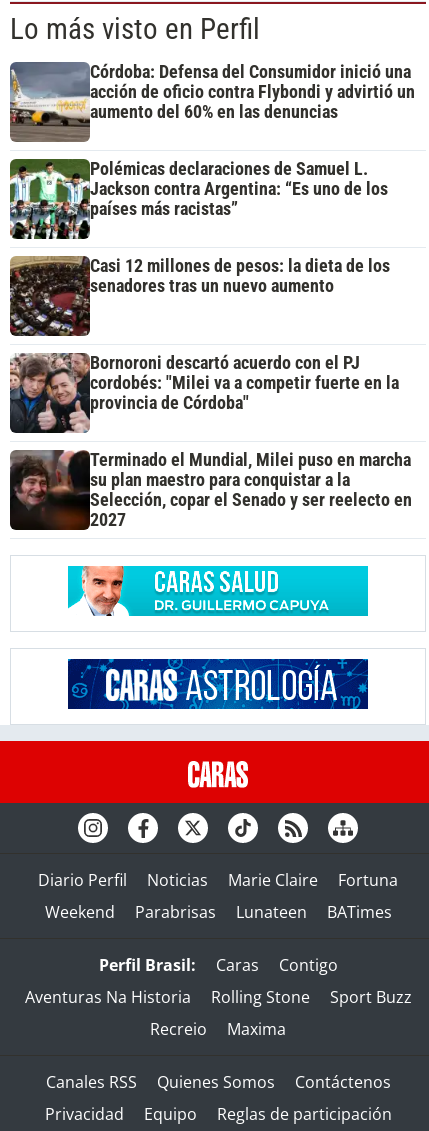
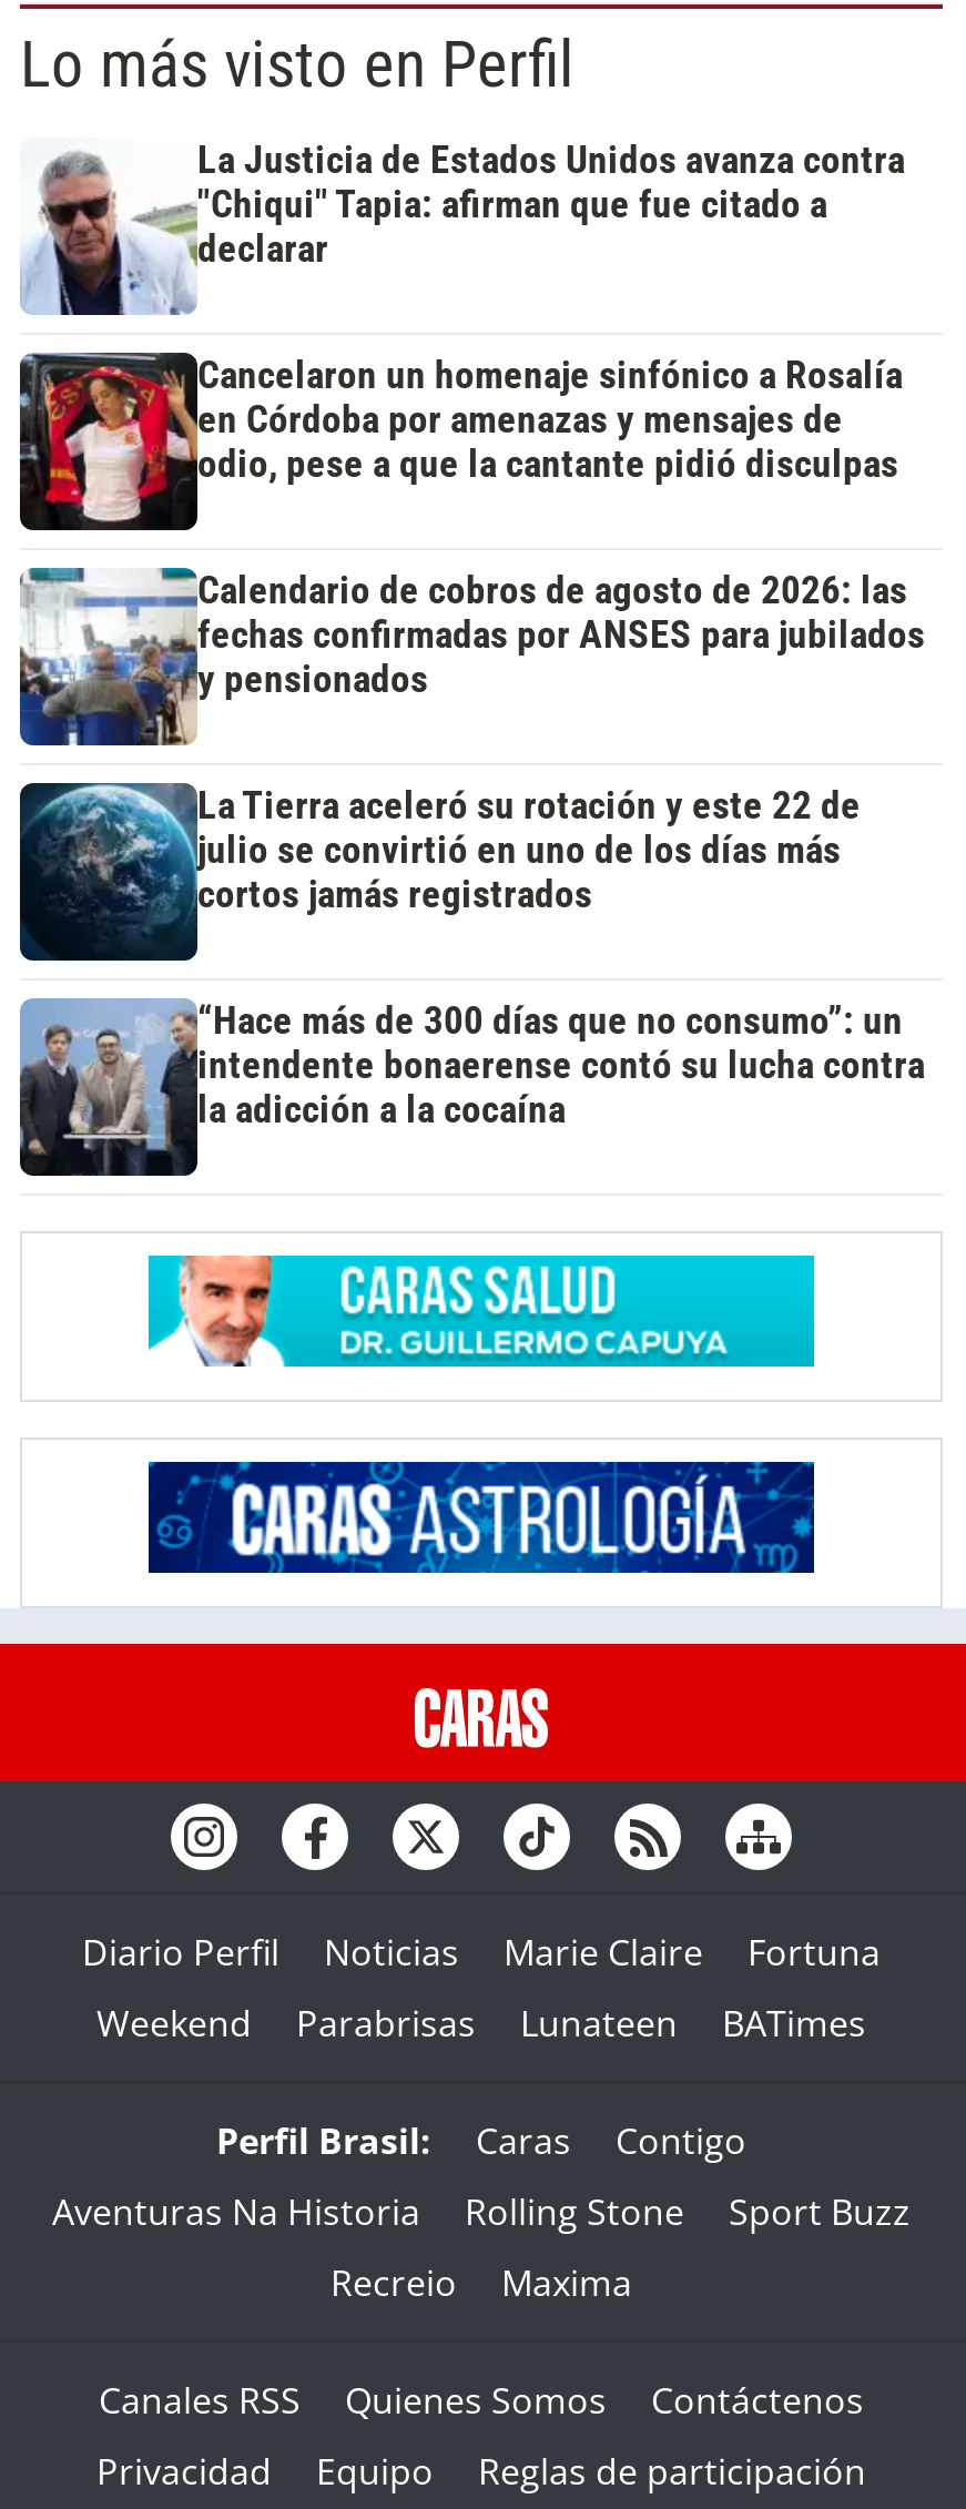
[9,61,415,143] [image] | Córdoba: Defensa del Consumidor inició una | acción de oficio contra Flybondi y advirtió un | aumento del 60% en las denuncias -> [20,138,905,317] [image] | La Justicia de Estados Unidos avanza contra | "Chiqui" Tapia: afirman que fue citado a | declarar
[9,158,388,239] [image] | Polémicas declaraciones de Samuel L. | Jackson contra Argentina: “Es uno de los | países más racistas” -> [18,351,903,530] [image] | Cancelaron un homenaje sinfónico a Rosalía | en Córdoba por amenazas y mensajes de | odio, pese a que la cantante pidió disculpas
[9,255,390,336] [image] | Casi 12 millones de pesos: la dieta de los | senadores tras un nuevo aumento -> [20,566,925,748] [image] | Calendario de cobros de agosto de 2026: las | fechas confirmadas por ANSES para jubilados | y pensionados
[9,353,399,433] [image] | Bornoroni descartó acuerdo con el PJ | cordobés: "Milei va a competir fuerte en la | provincia de Córdoba" -> [18,781,861,963] [image] | La Tierra aceleró su rotación y este 22 de | julio se convirtió en uno de los días más | cortos jamás registrados
[9,449,412,530] [image] | Terminado el Mundial, Milei puso en marcha | su plan maestro para conquistar a la | Selección, copar el Senado y ser reelecto en | 2027 -> [18,998,925,1176] [image] | “Hace más de 300 días que no consumo”: un | intendente bonaerense contó su lucha contra | la adicción a la cocaína

